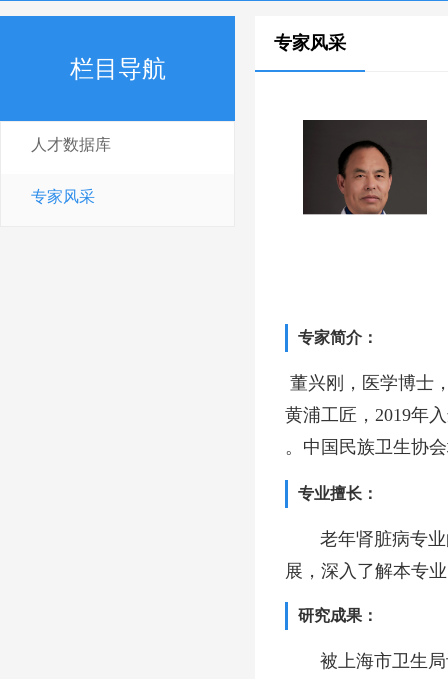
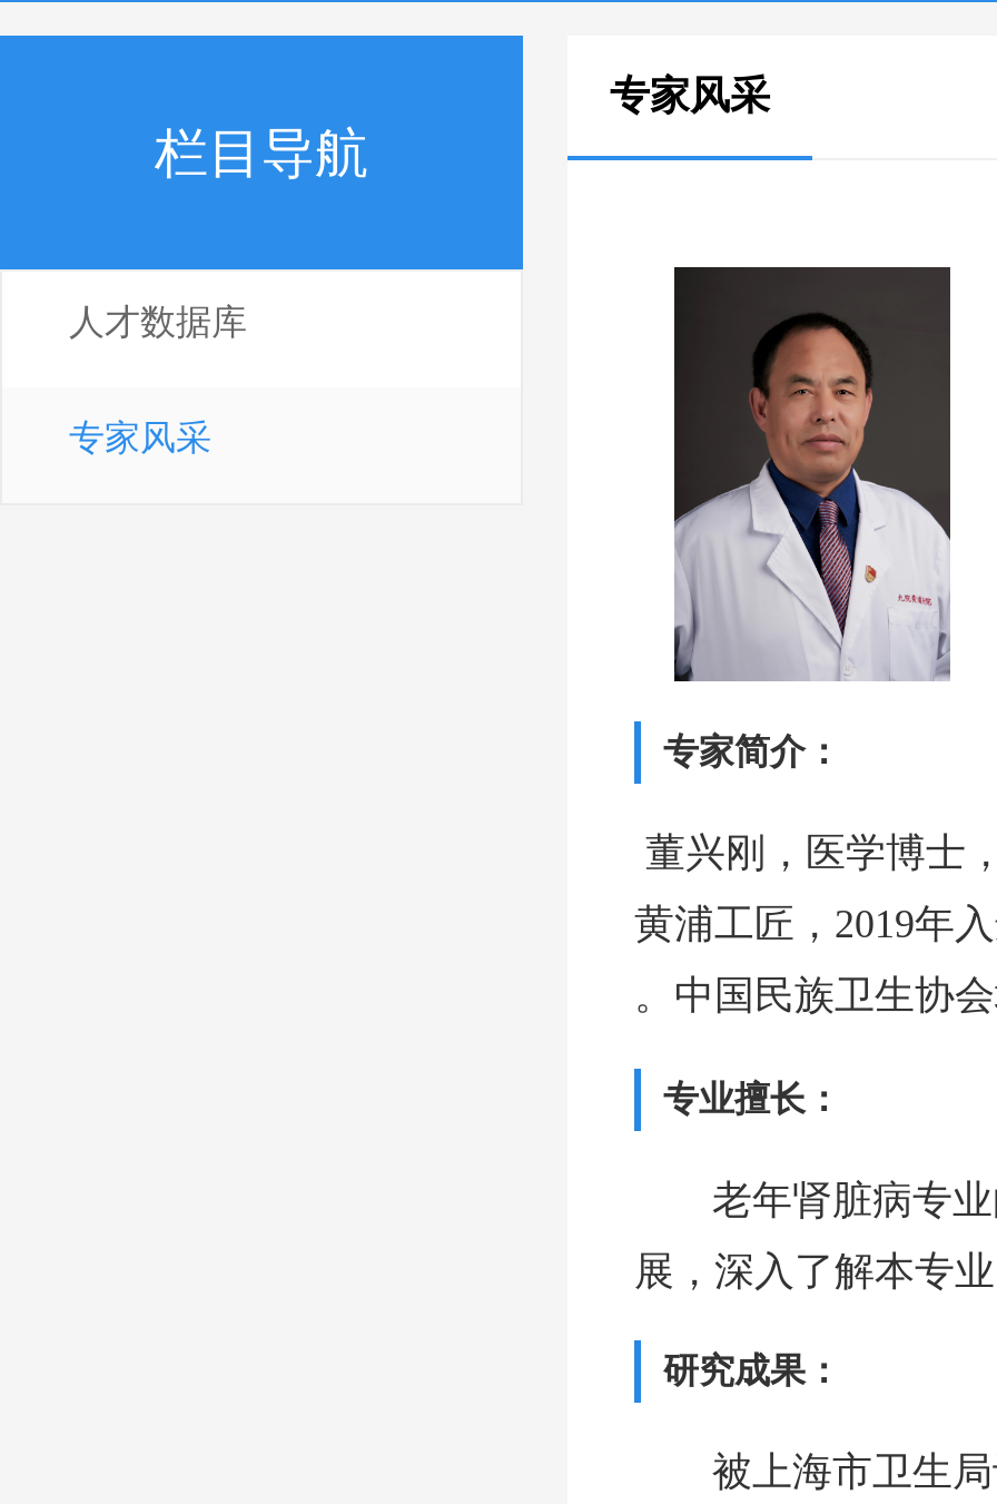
none -> [672,474,952,684] [image]

